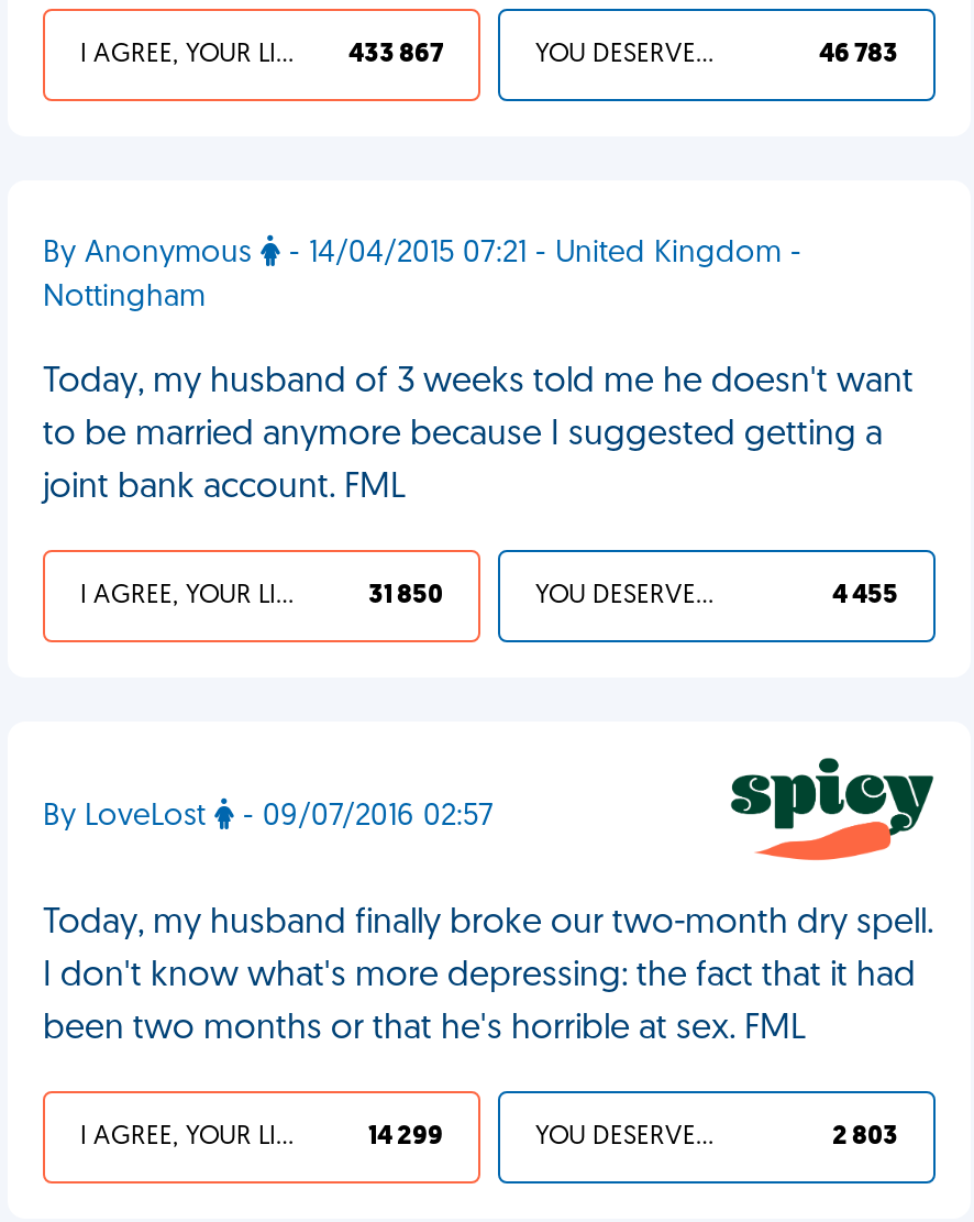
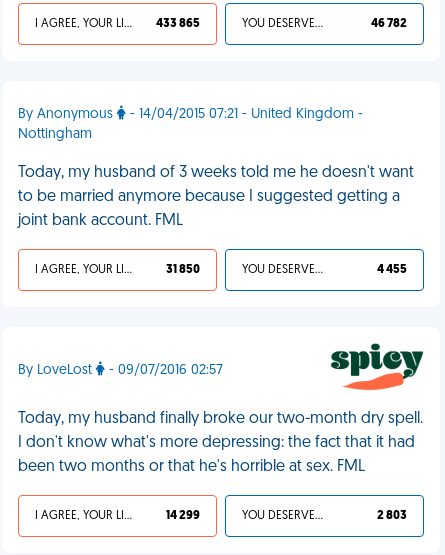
[348,42,443,68] 433 867 -> [156,18,200,30] 433 865
[819,42,898,68] 46 783 -> [371,18,407,30] 46 782

